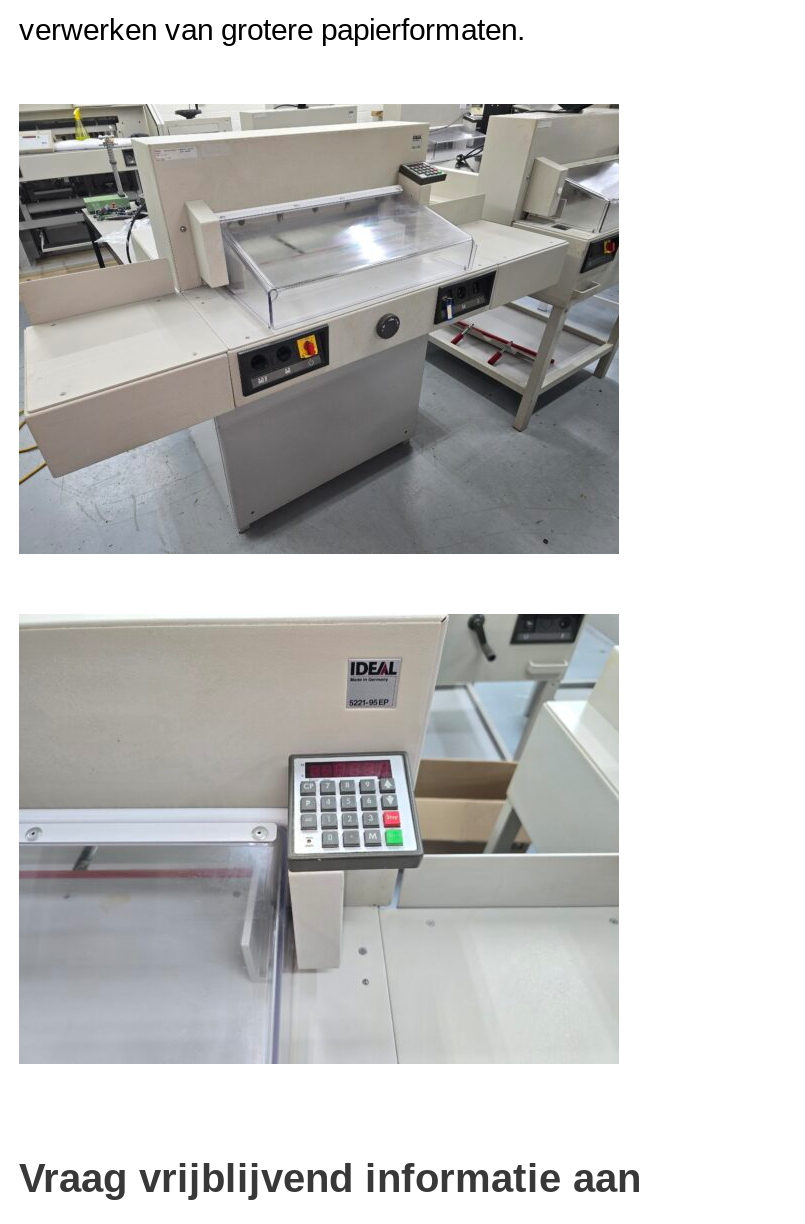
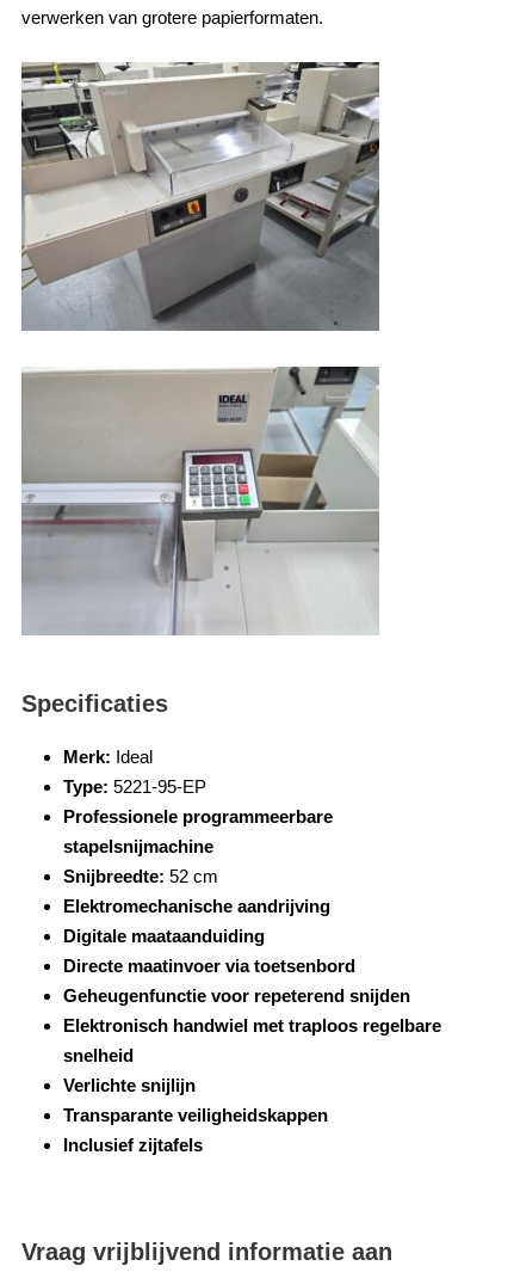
none -> [21,690,441,1155] Specificaties | Merk: Ideal | Type: 5221-95-EP | Professionele programmeerbare | stapelsnijmachine | Snijbreedte: 52 cm | Elektromechanische aandrijving | Digitale maataanduiding | Directe maatinvoer via toetsenbord | Geheugenfunctie voor repeterend snijden | Elektronisch handwiel met traploos regelbare | snelheid | Verlichte snijlijn | Transparante veiligheidskappen | Inclusief zijtafels

